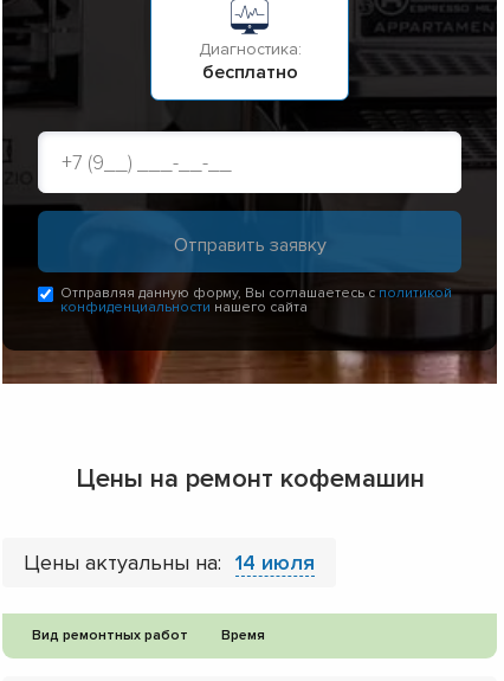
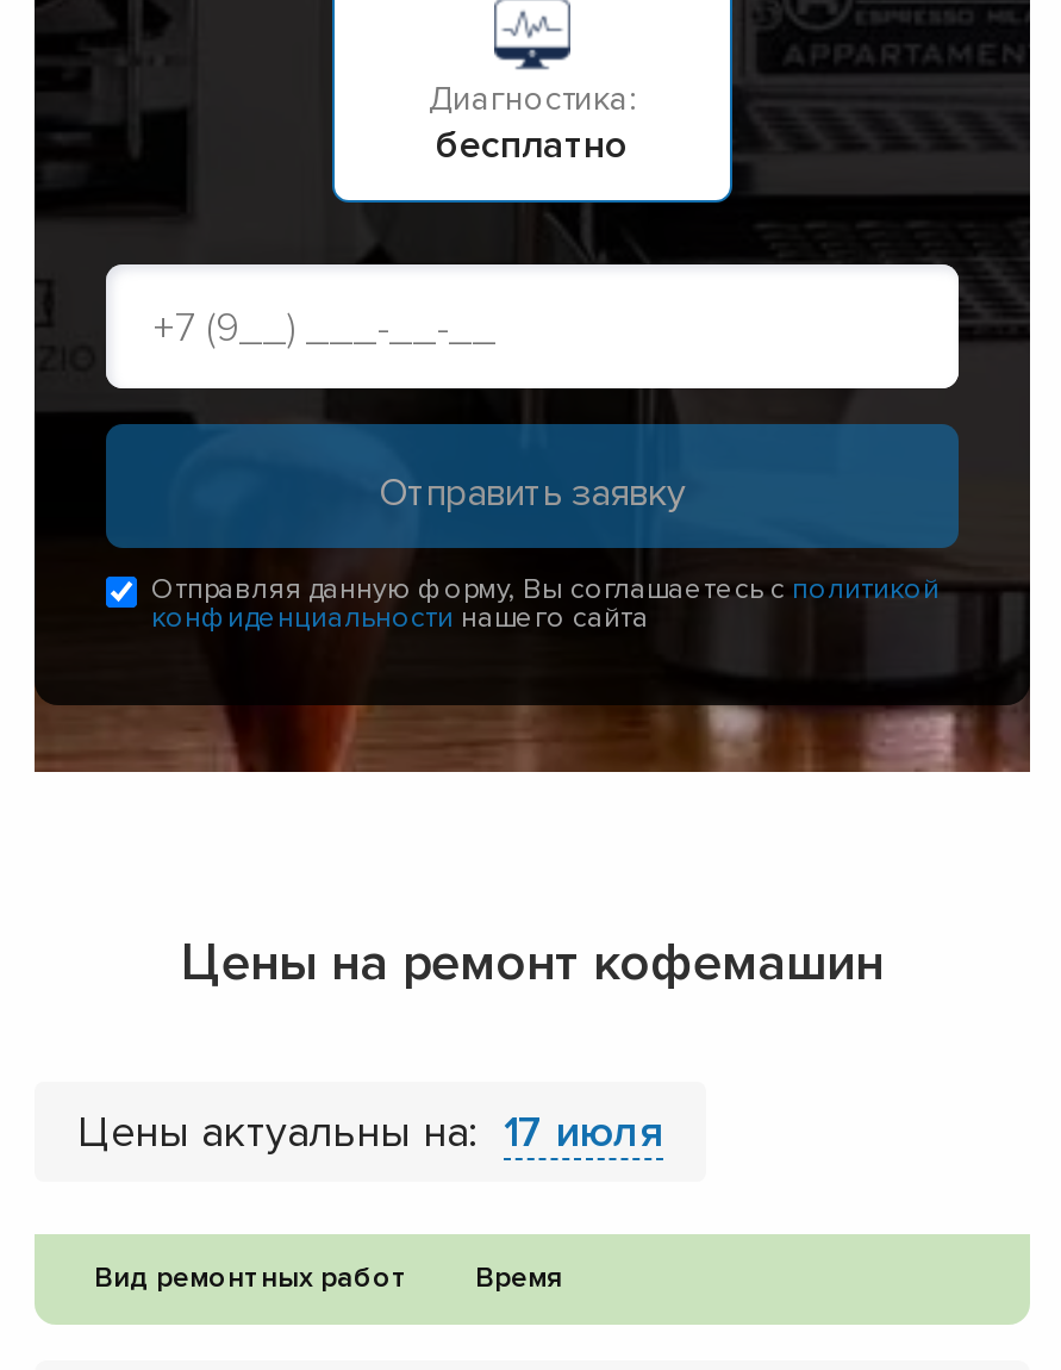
[24,550,315,576] Цены актуальны на: 14 июля -> [77,1106,663,1159] Цены актуальны на: 17 июля

